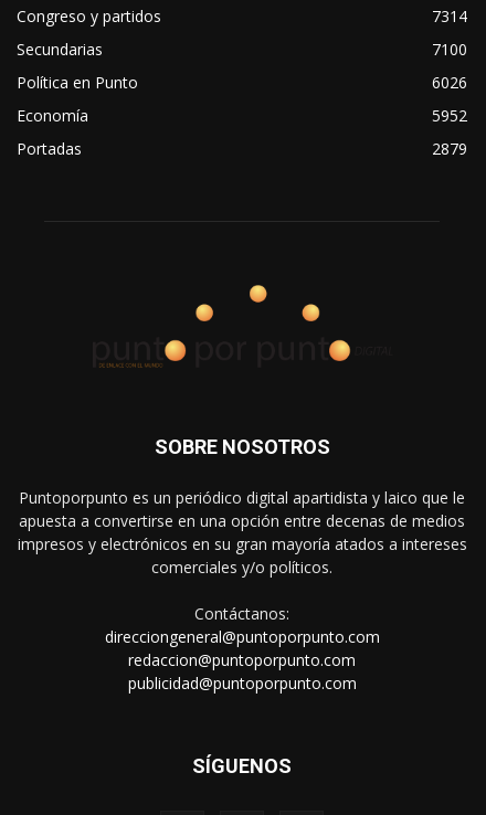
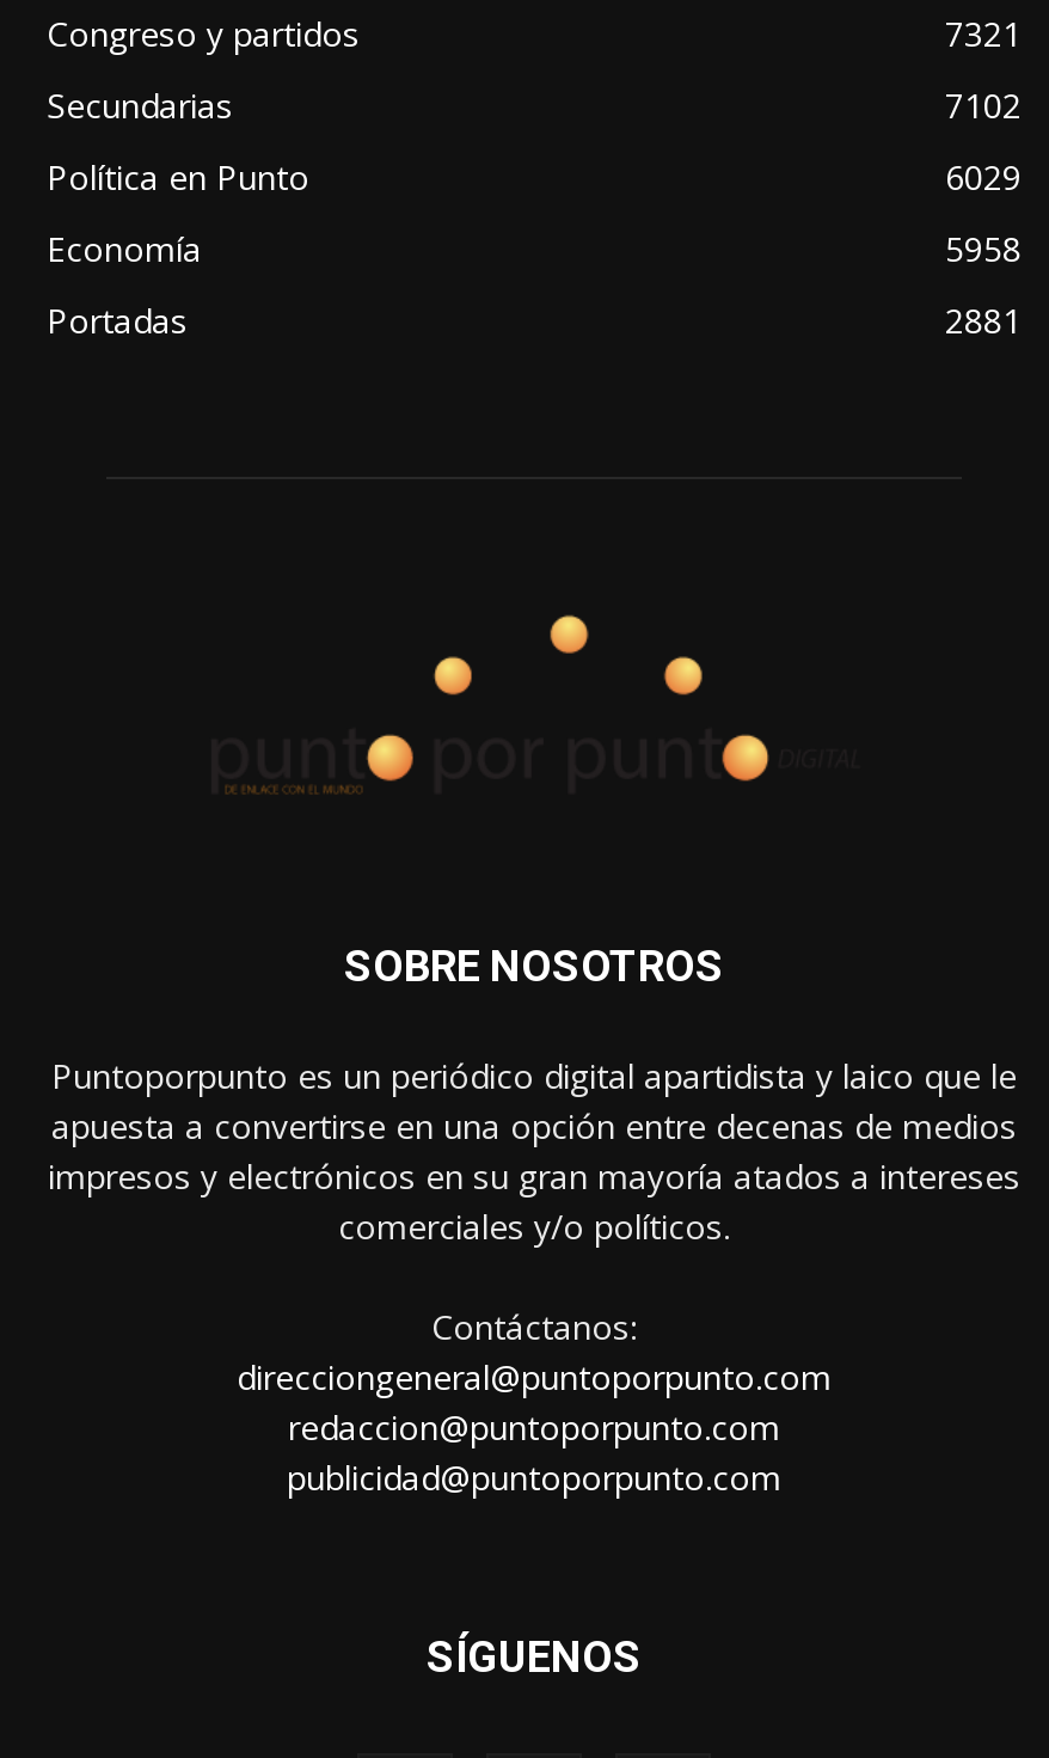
[432,6,467,27] 7314 -> [945,11,1022,57] 7321
[432,39,467,60] 7100 -> [945,83,1022,129] 7102
[432,72,467,93] 6026 -> [945,155,1022,200] 6029
[432,105,467,126] 5952 -> [945,227,1022,272] 5958
[432,138,467,159] 2879 -> [945,298,1022,344] 2881

